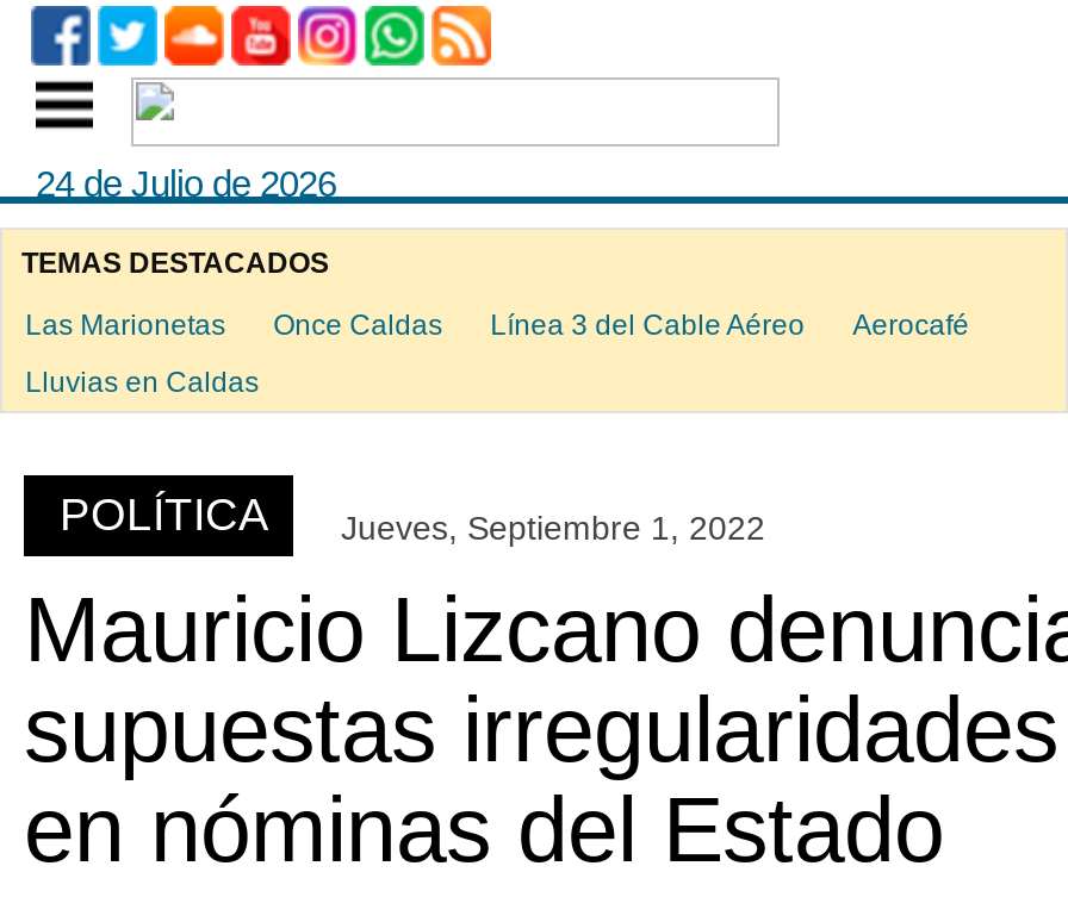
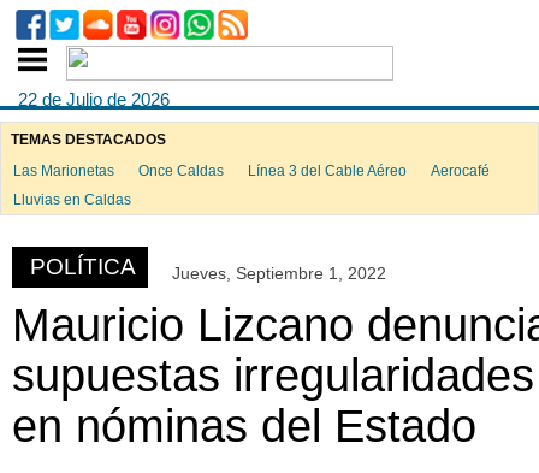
[36,163,336,204] 24 de Julio de 2026 -> [18,89,170,110] 22 de Julio de 2026

